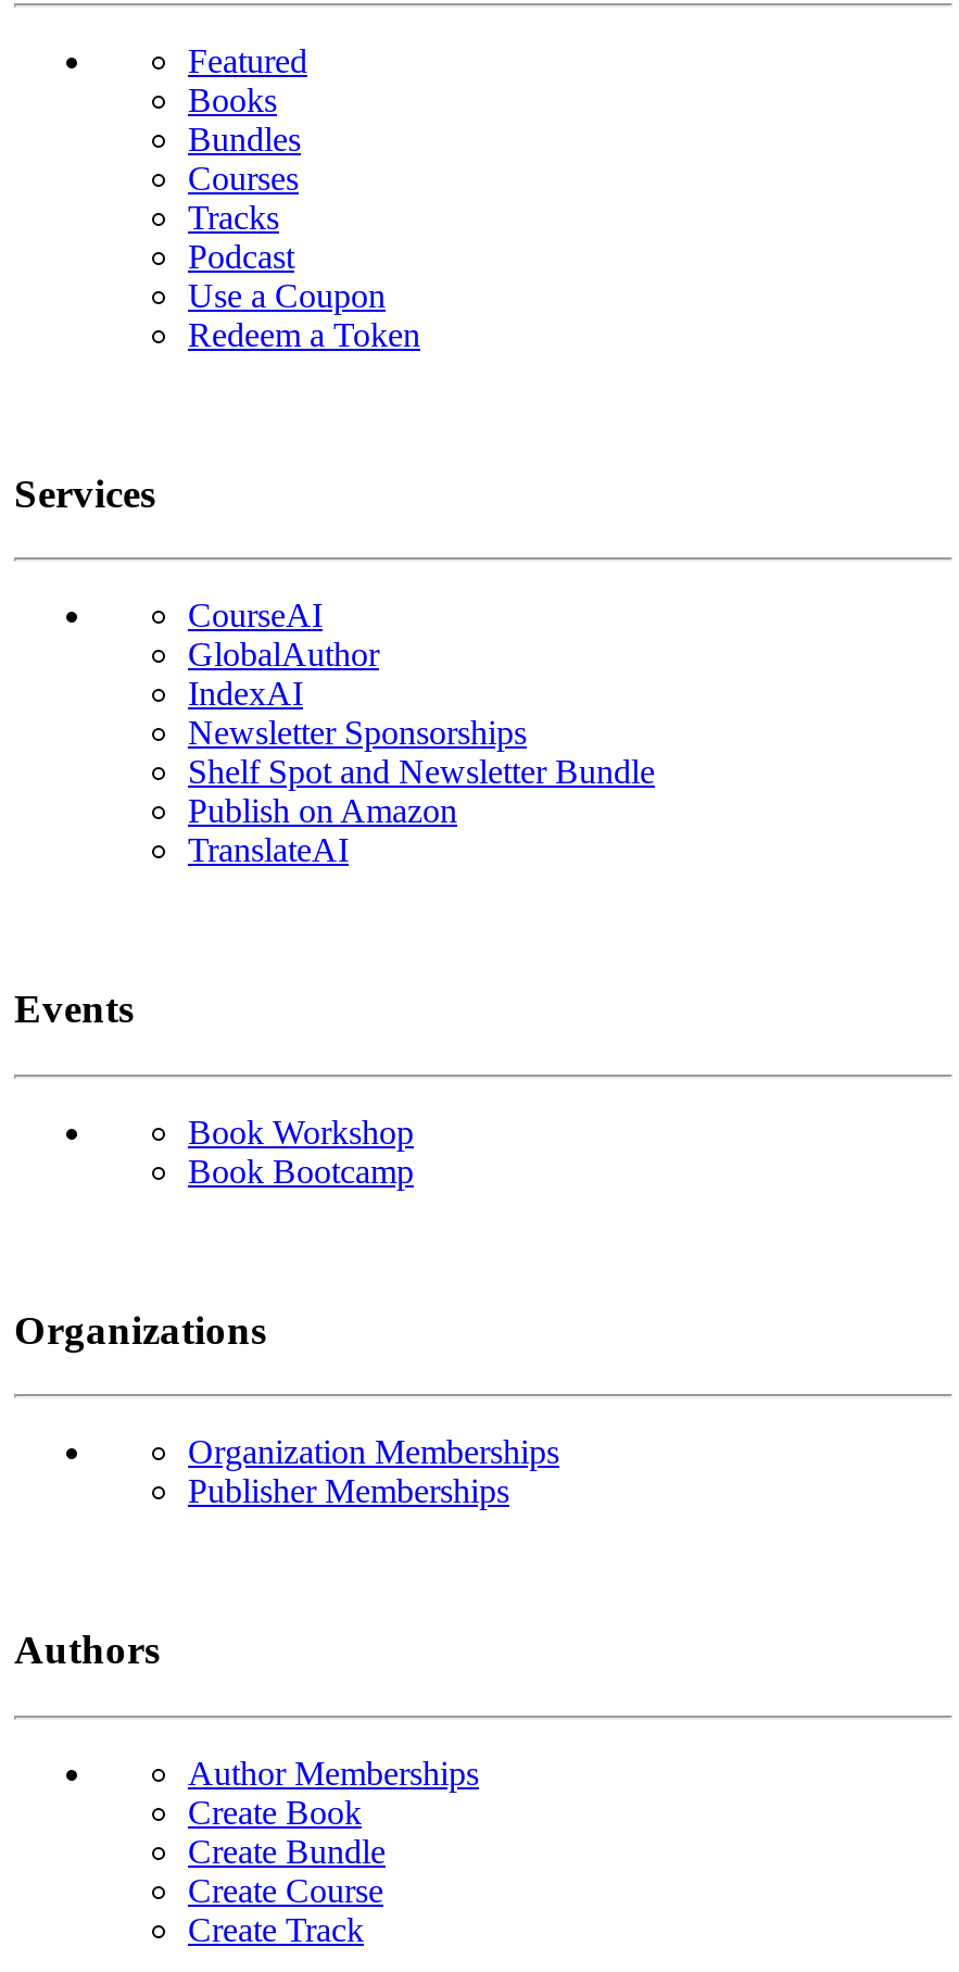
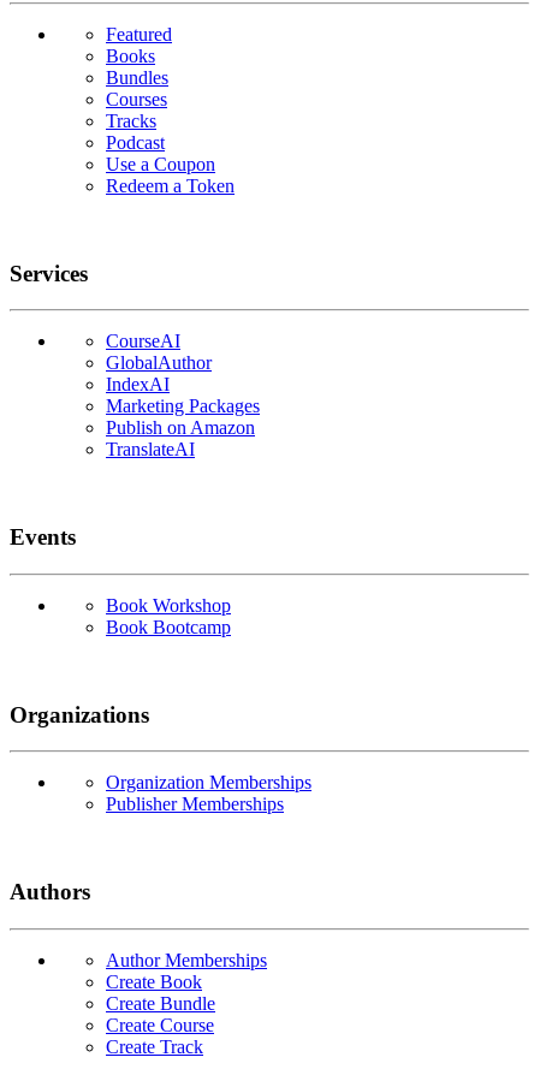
[188,715,655,791] Newsletter Sponsorships | Shelf Spot and Newsletter Bundle -> [106,396,260,417] Marketing Packages

